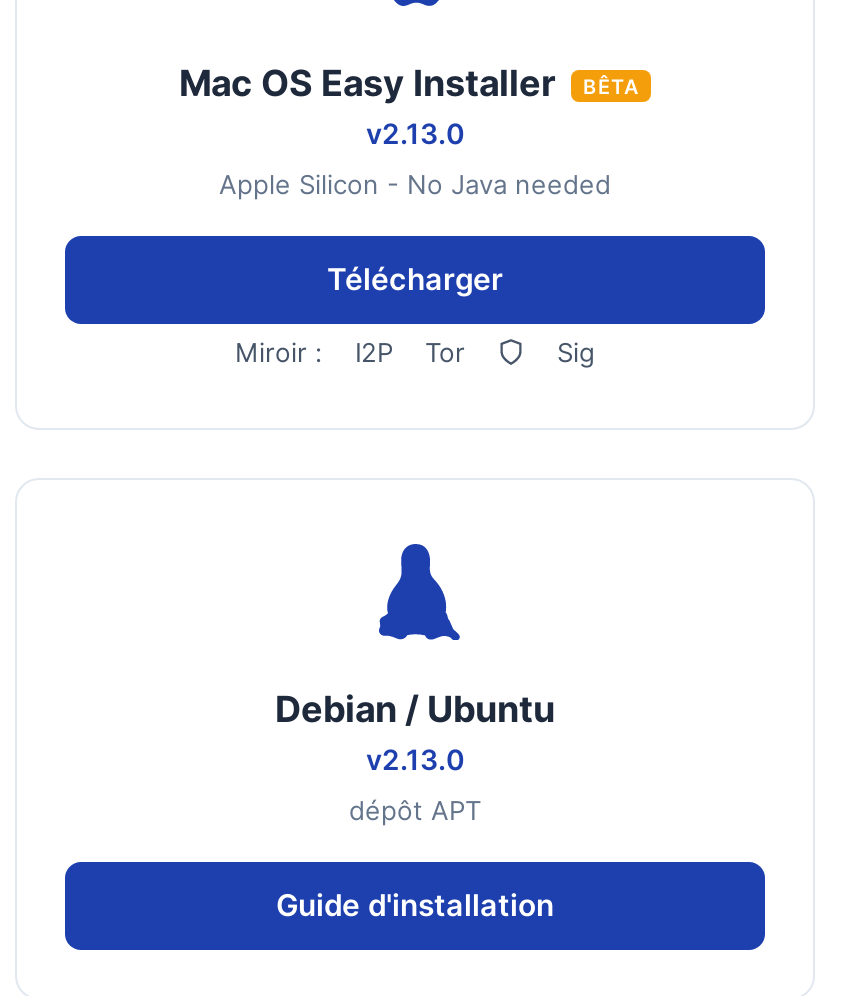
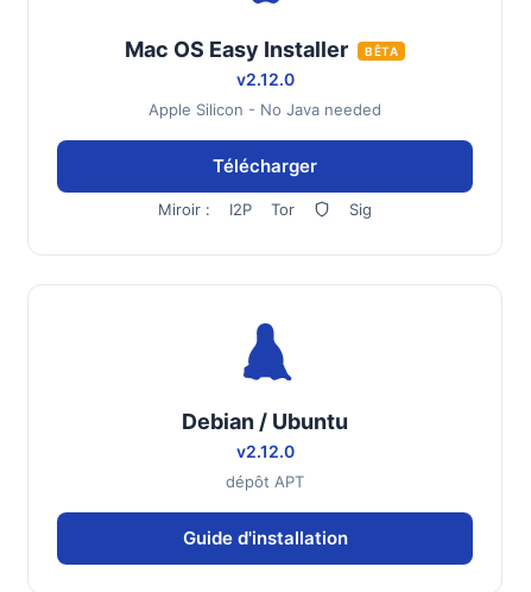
[366,116,464,150] v2.13.0 -> [236,69,294,89] v2.12.0
[366,742,464,776] v2.13.0 -> [236,441,294,461] v2.12.0

